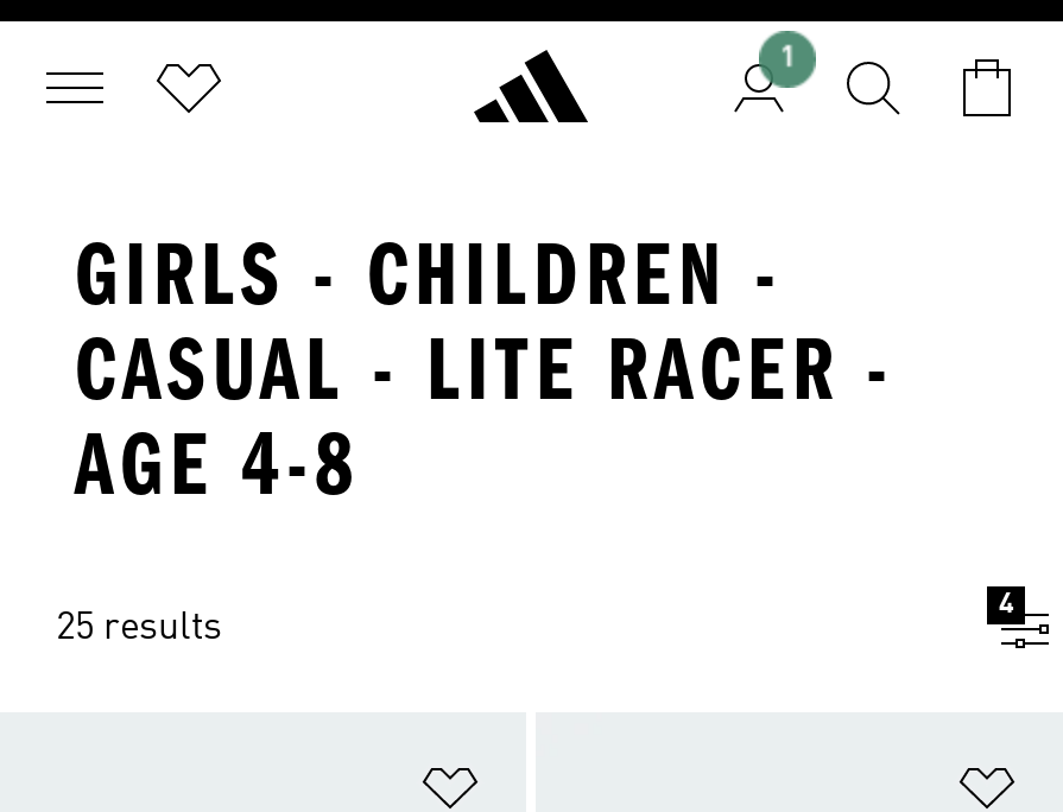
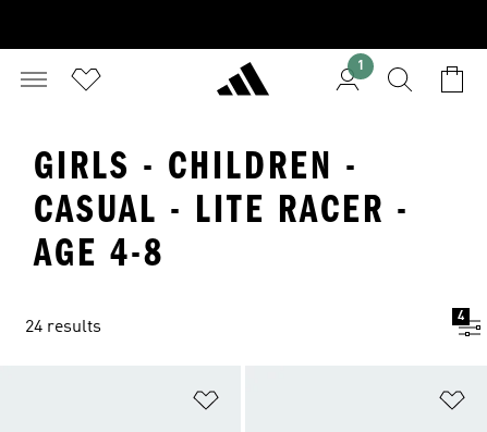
[56,610,222,648] 25 results -> [25,319,101,336] 24 results

